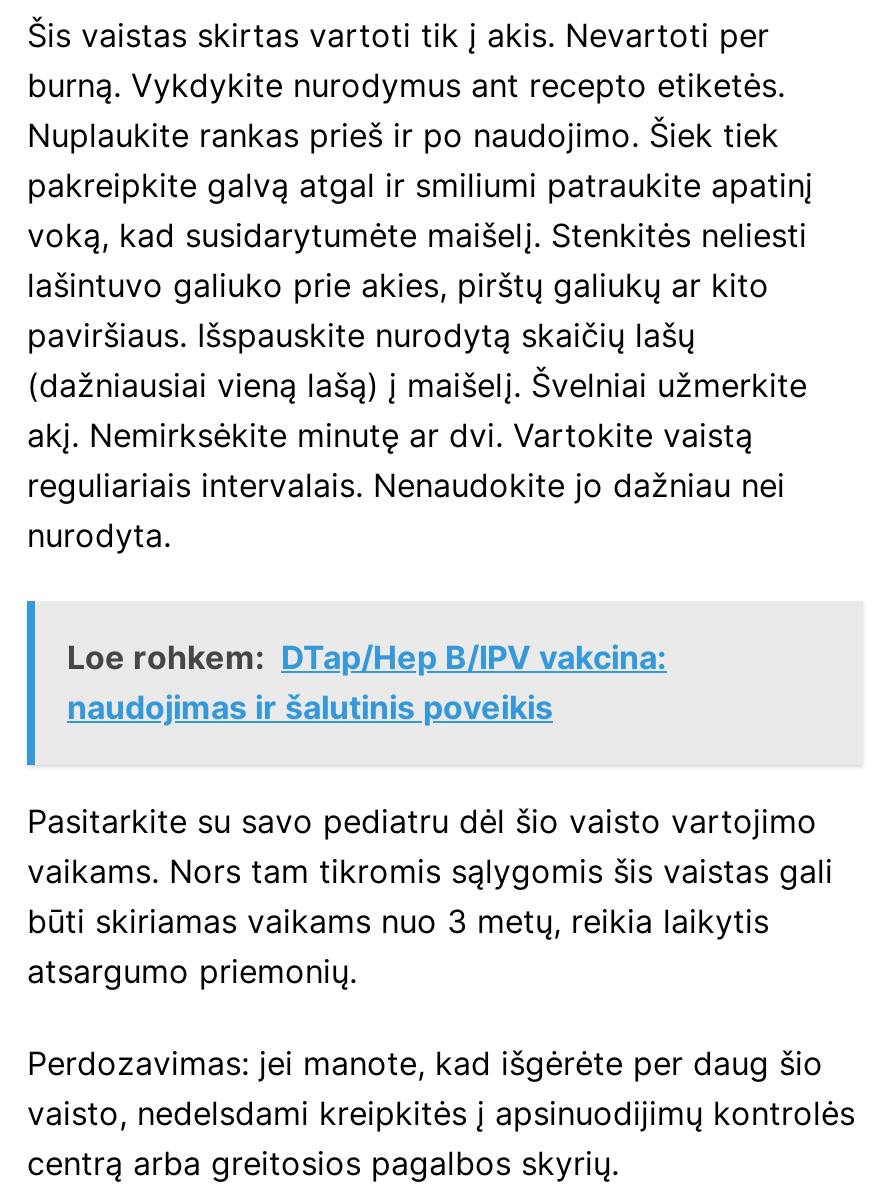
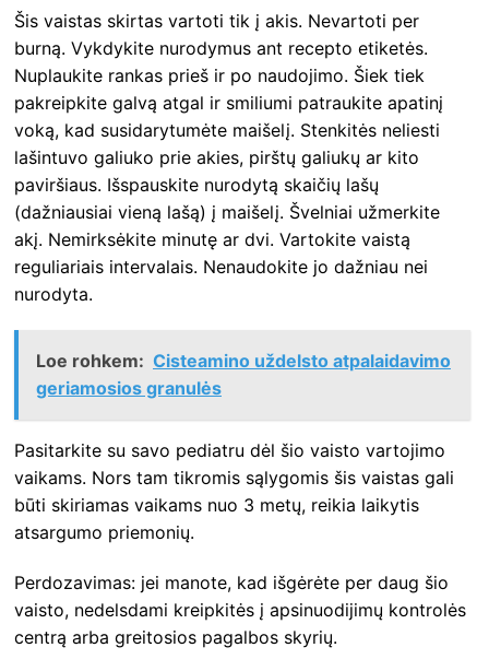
[67,638,667,728] Loe rohkem: DTap/Hep B/IPV vakcina: | naudojimas ir šalutinis poveikis -> [36,350,451,399] Loe rohkem: Cisteamino uždelsto atpalaidavimo | geriamosios granulės

